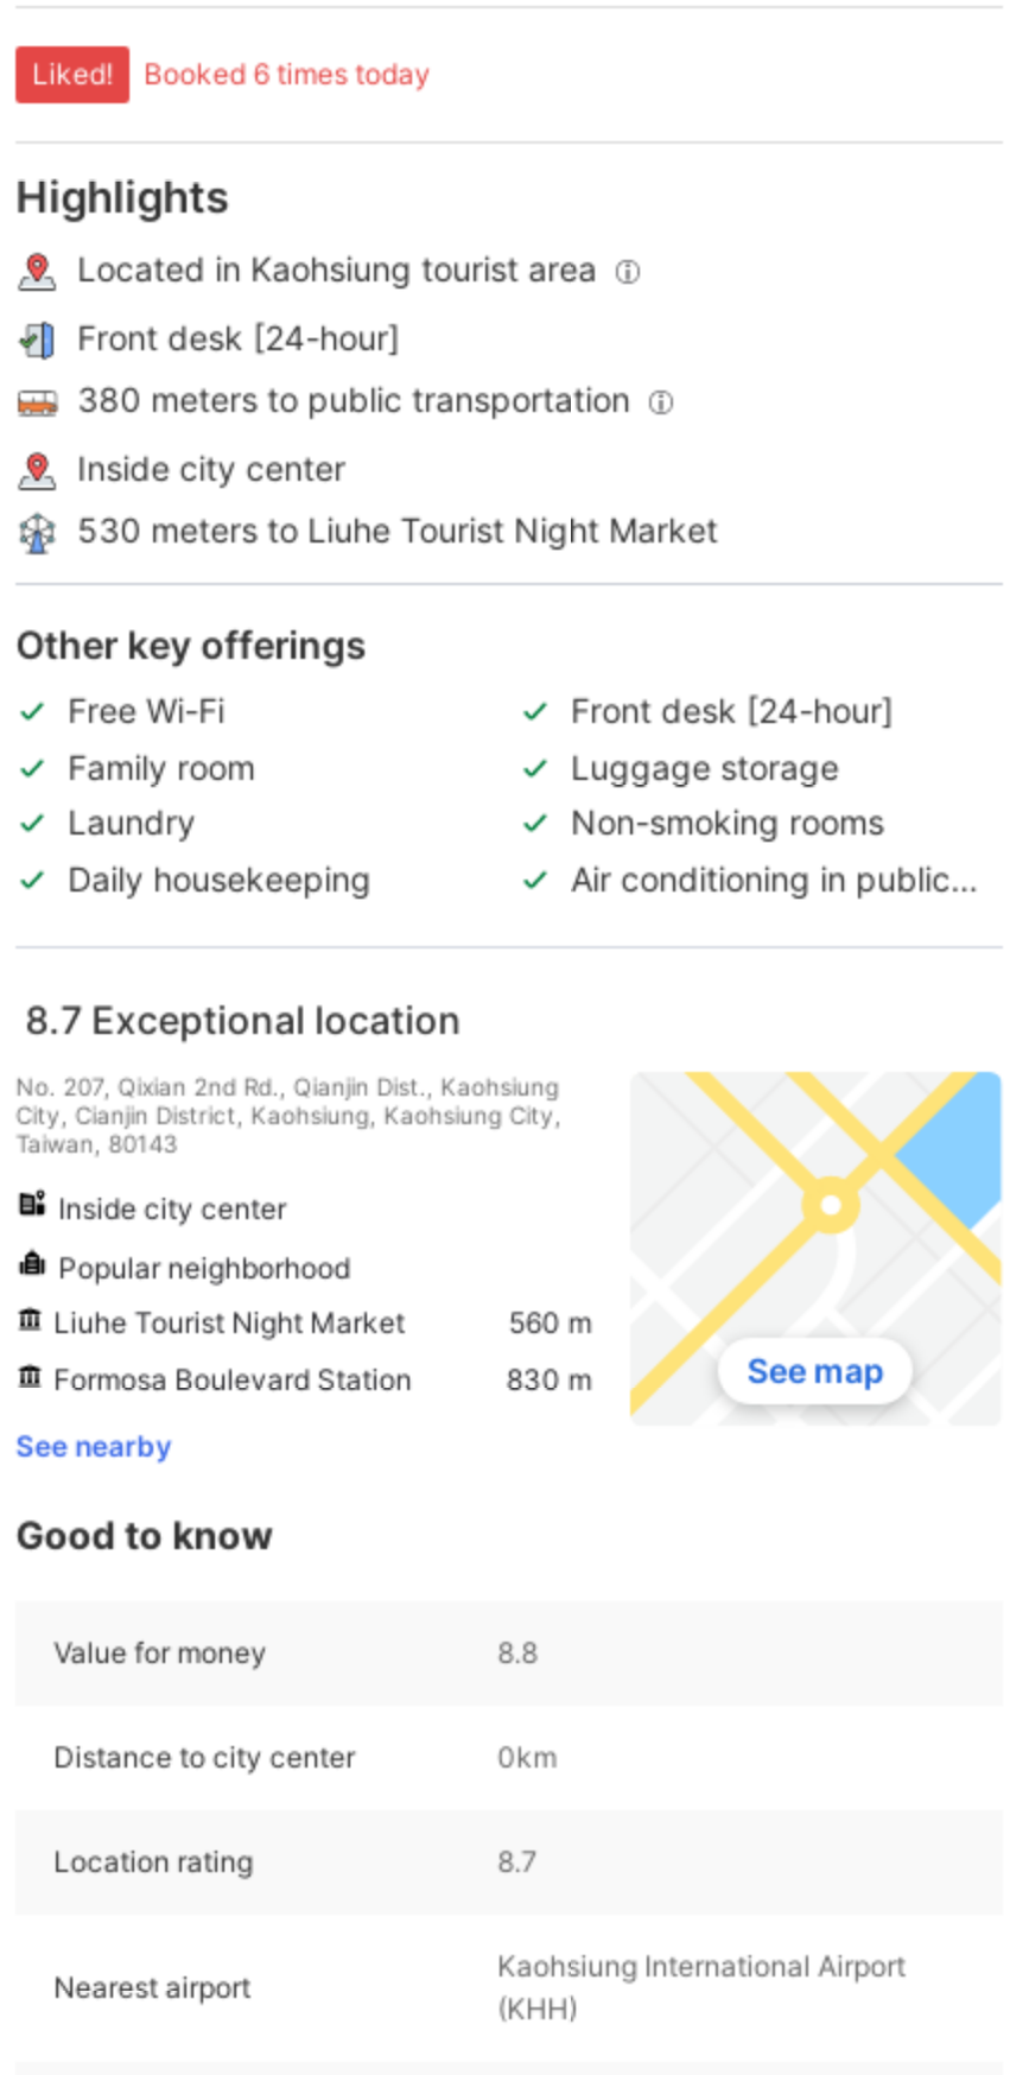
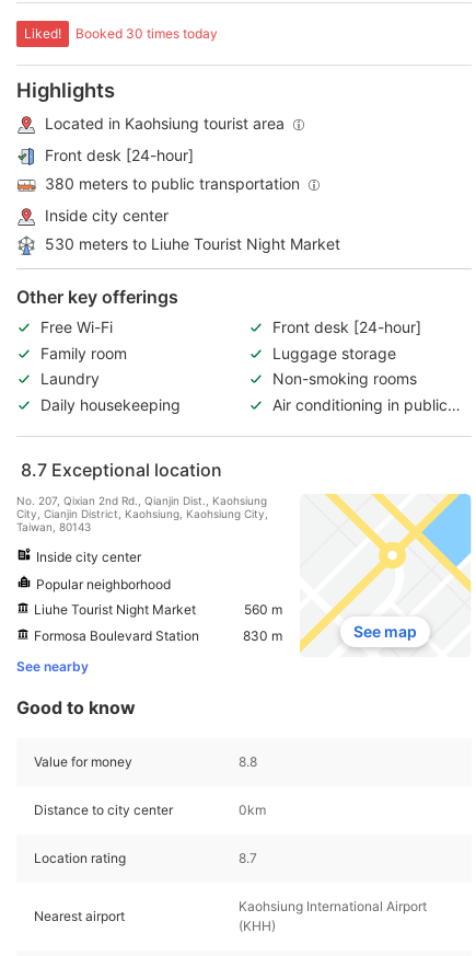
[144,56,431,91] Booked 6 times today -> [76,25,218,42] Booked 30 times today

